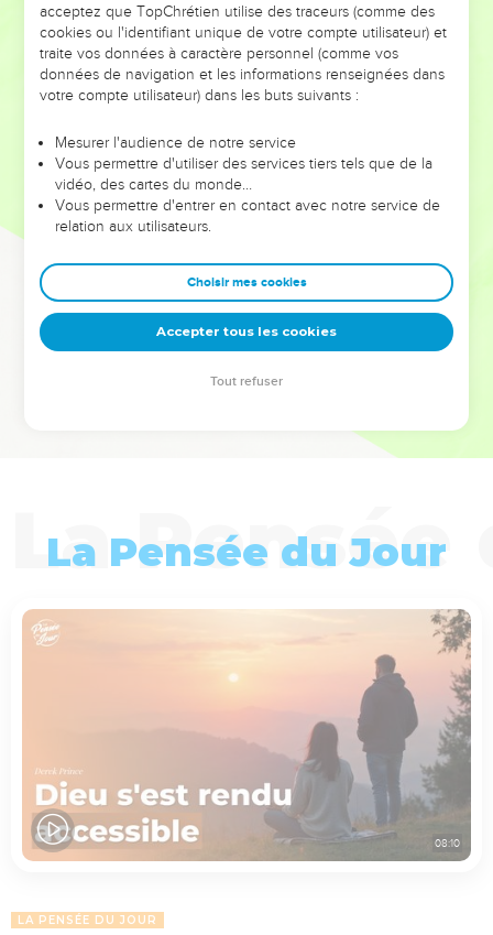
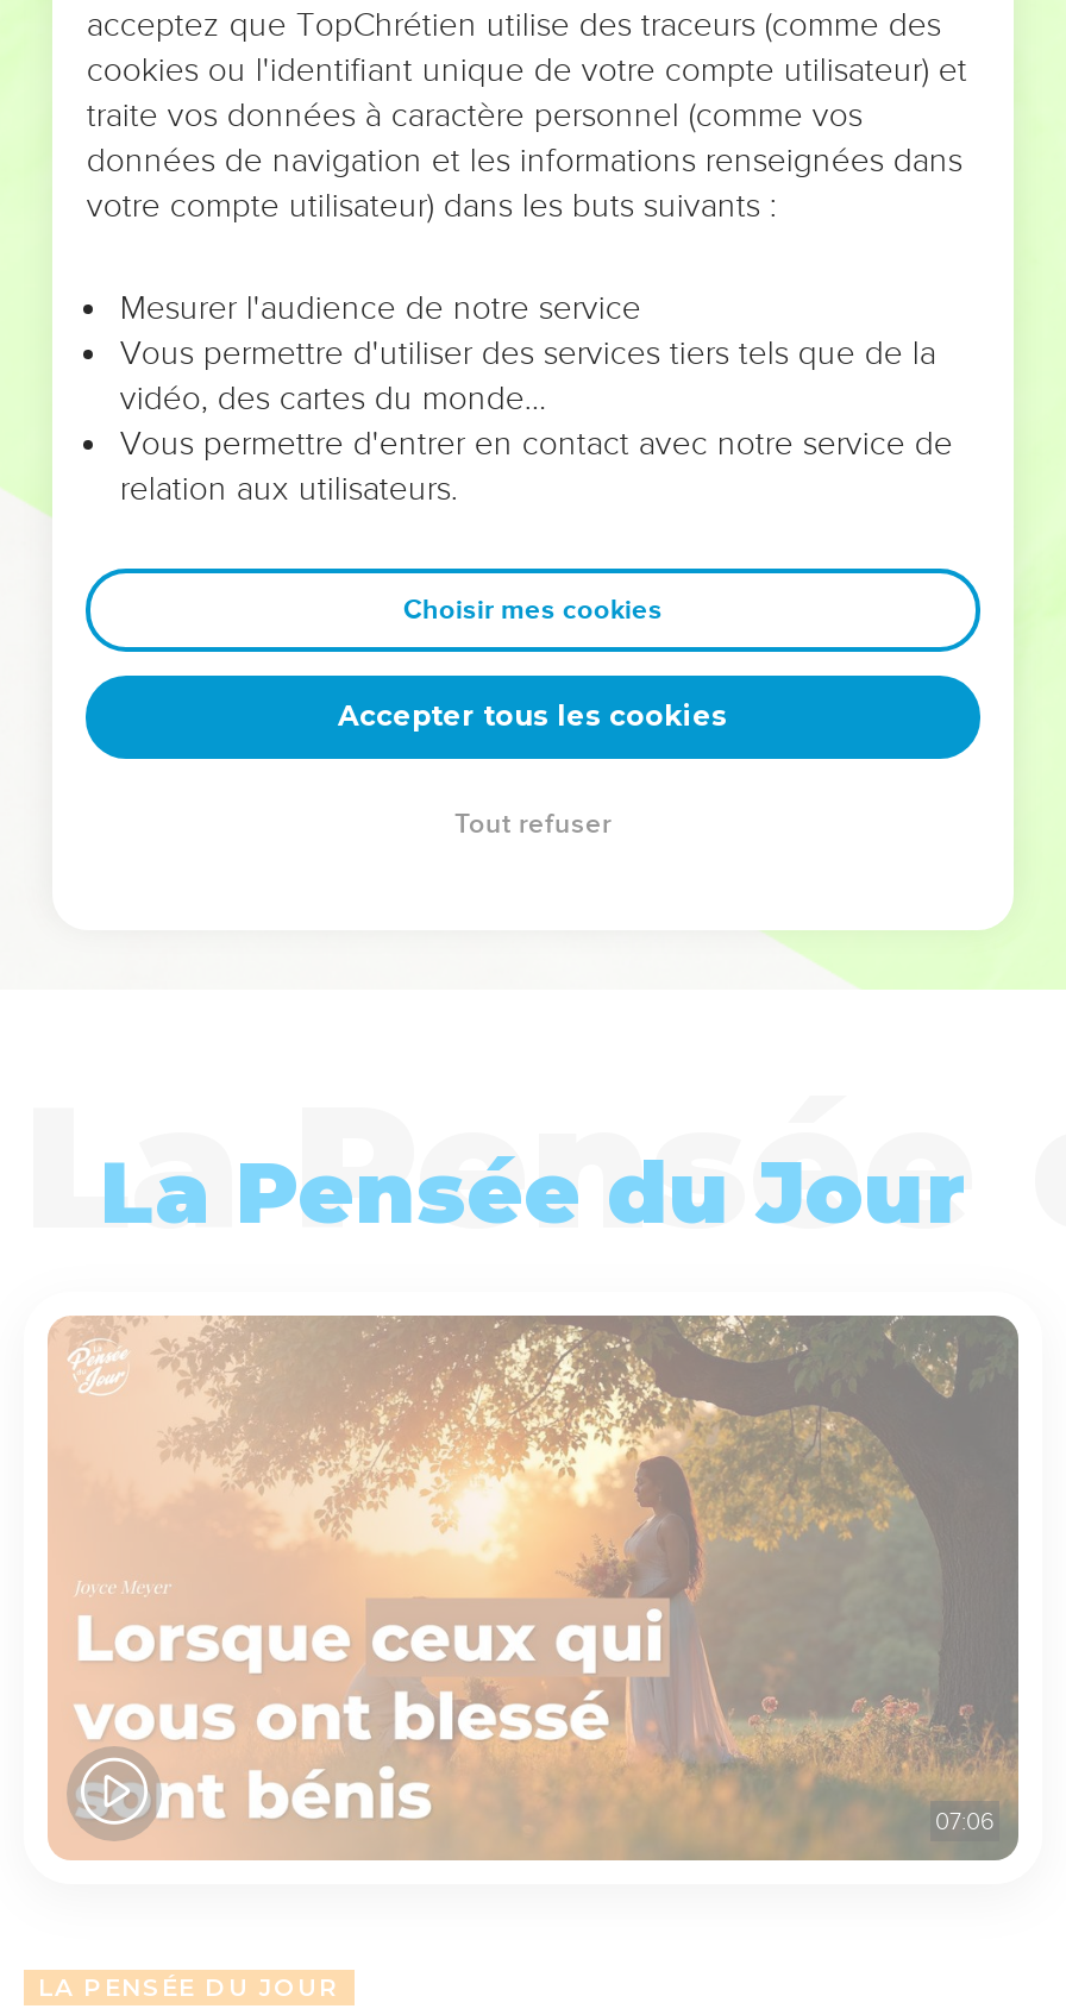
[36,610,471,861] [image] | 08:10 -> [79,1316,1018,1860] [image] | 07:06

